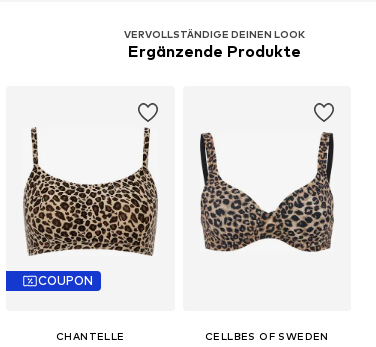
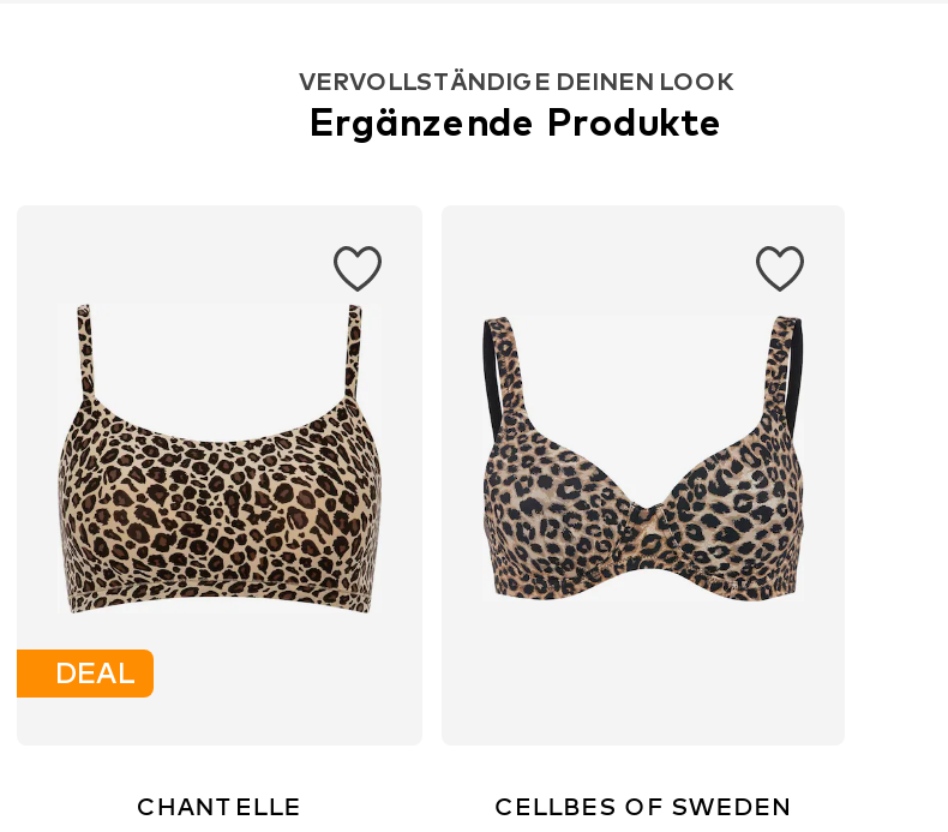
[38,273,93,288] COUPON -> [55,655,134,691] DEAL

